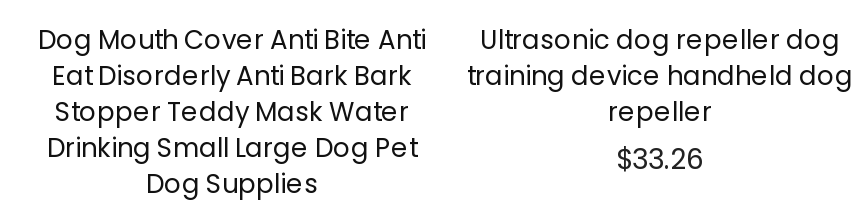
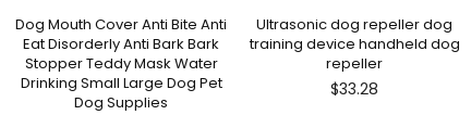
[616,138,704,178] $33.26 -> [330,78,378,99] $33.28

